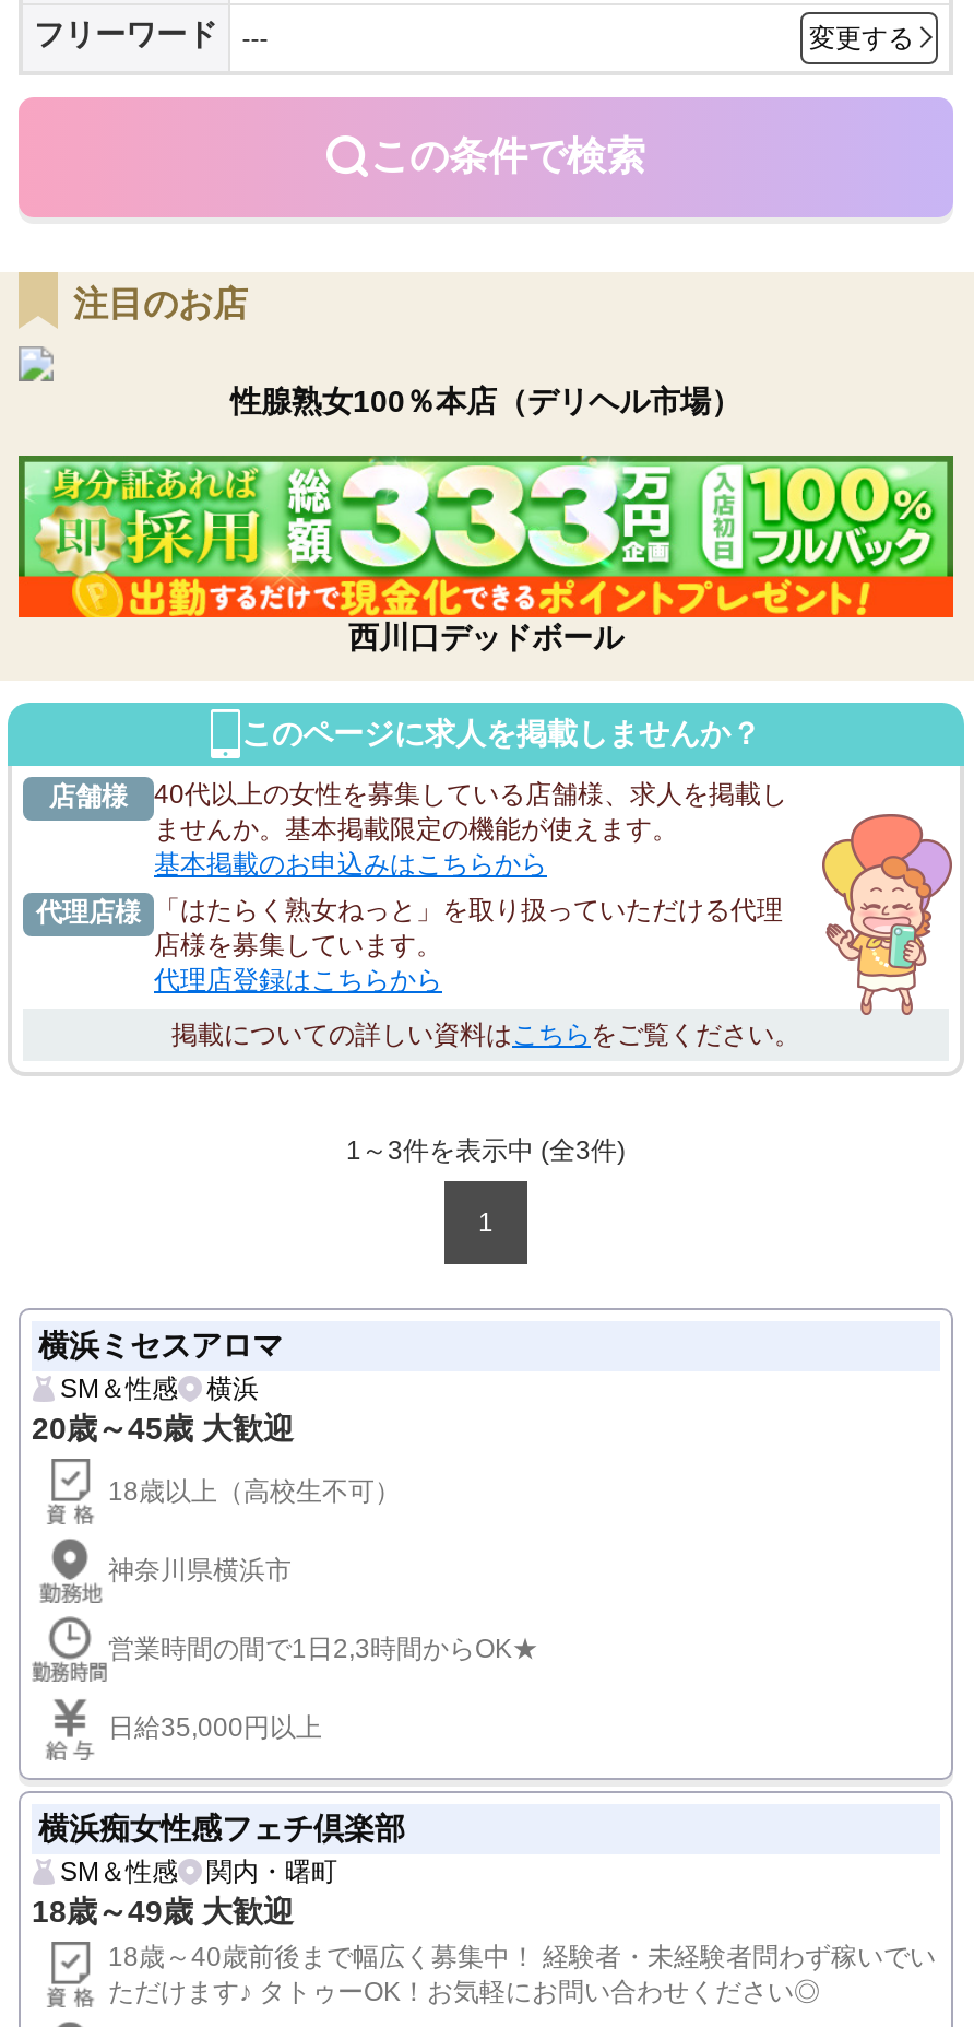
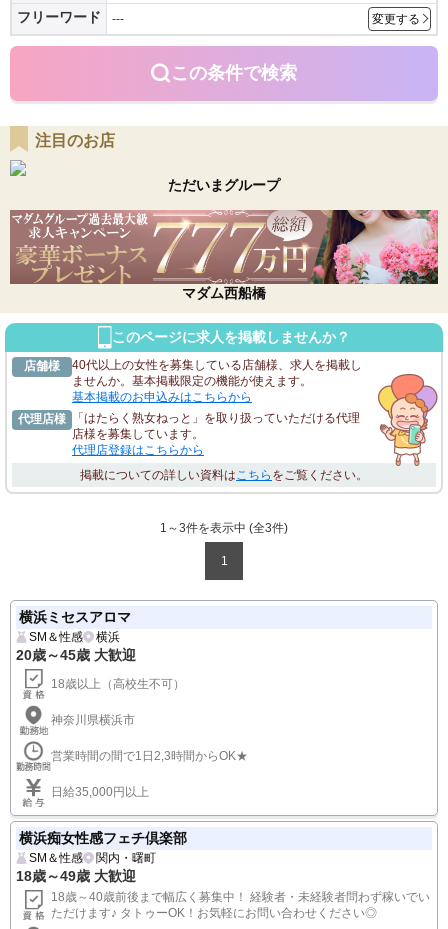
[230,384,741,419] 性腺熟女100％本店（デリヘル市場） -> [168,177,280,193] ただいまグループ
[16,453,955,655] [image] | 西川口デッドボール -> [9,209,439,301] [image] | マダム西船橋

